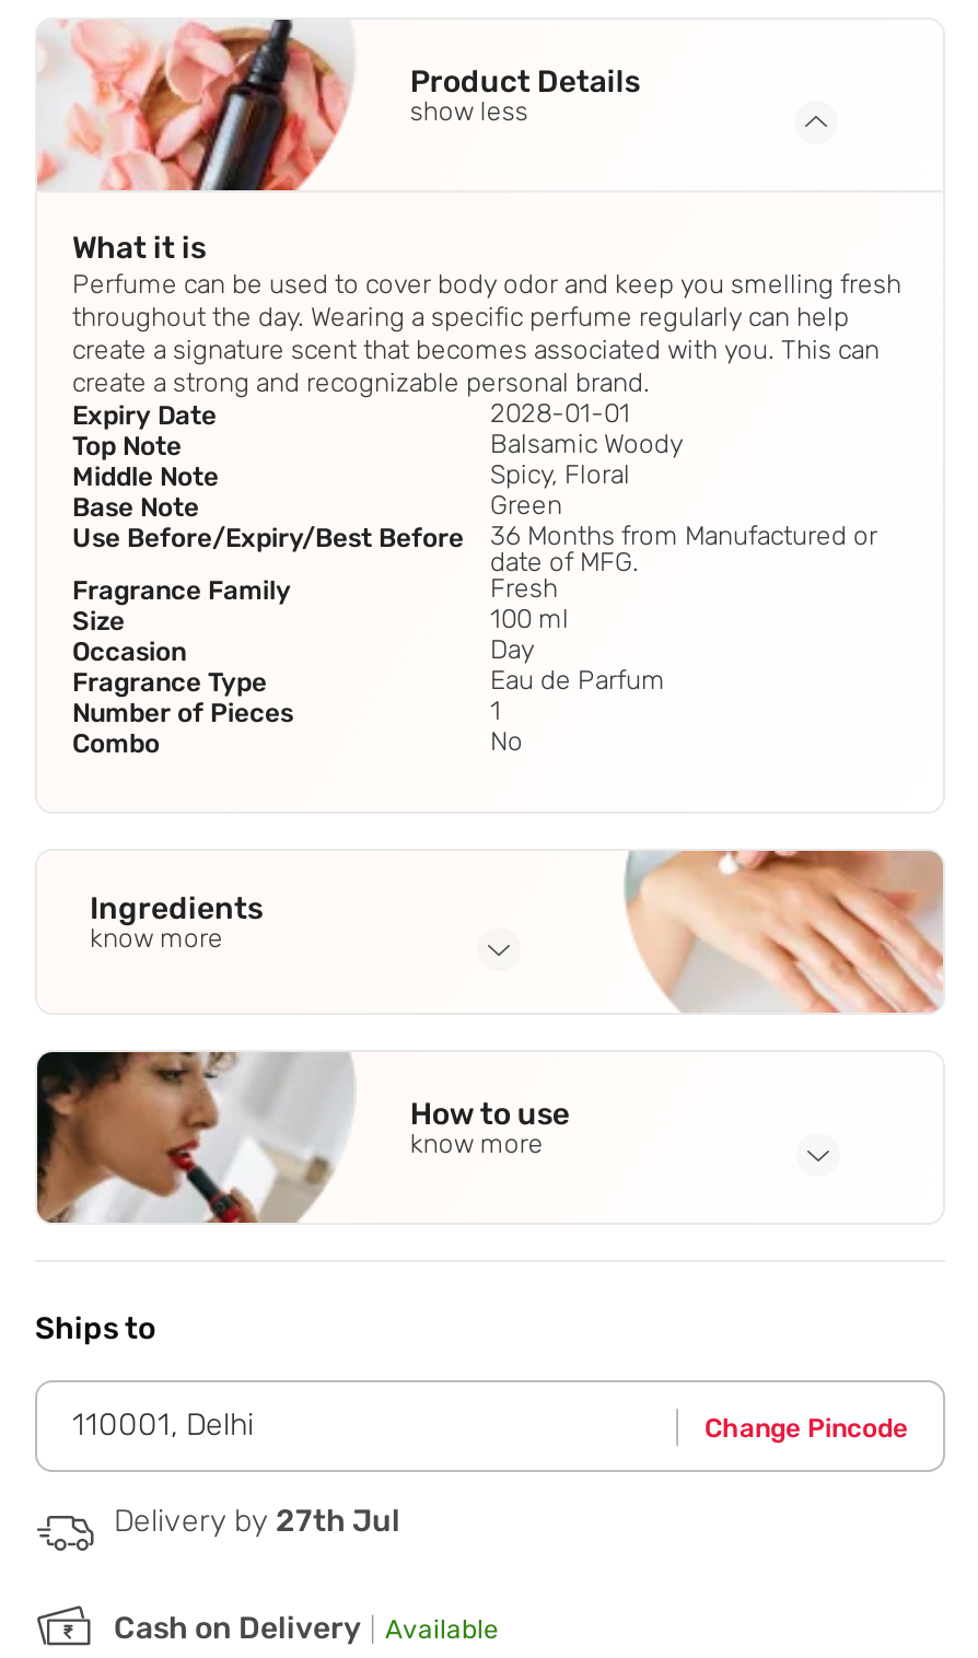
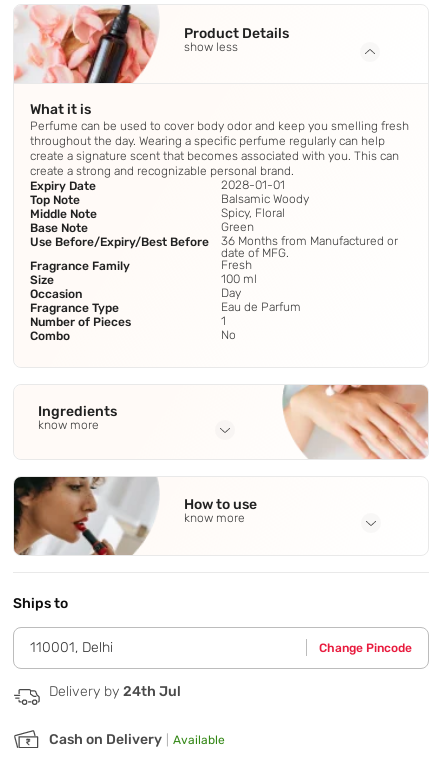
[114,1502,400,1540] Delivery by 27th Jul -> [49,683,181,700] Delivery by 24th Jul

